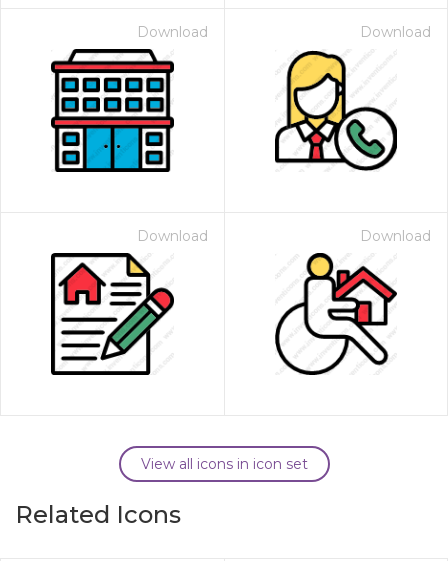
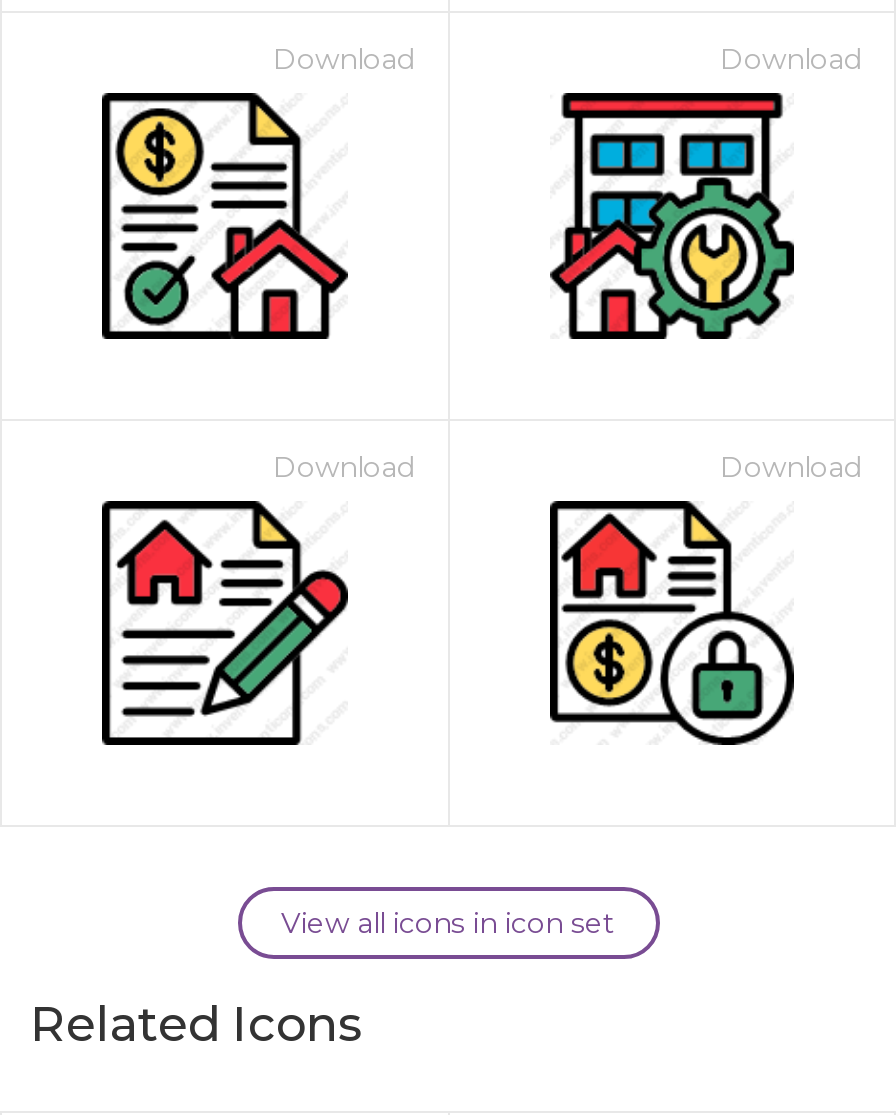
[50,48,175,173] [image] -> [100,91,350,341] [image]
[274,49,398,172] [image] -> [550,91,794,341] [image]
[275,253,398,376] [image] -> [548,499,796,747] [image]

